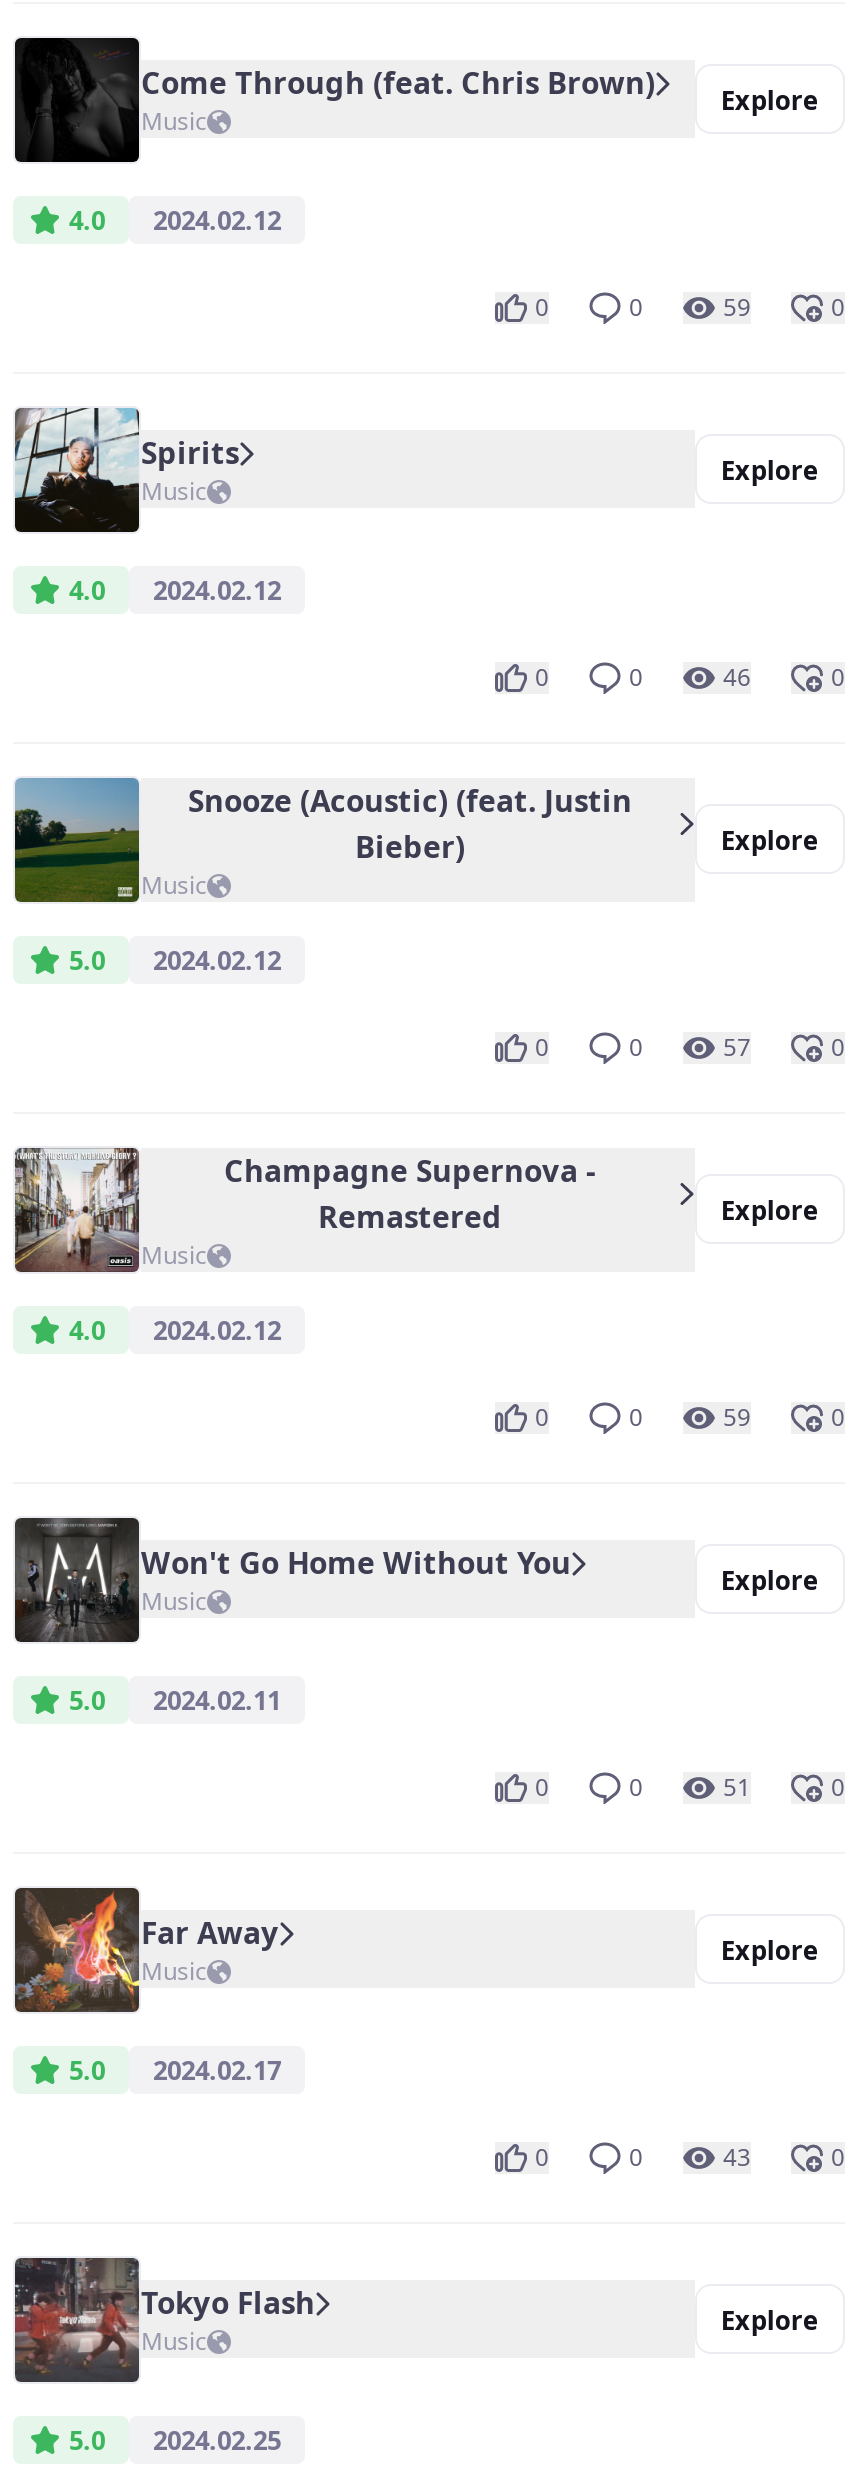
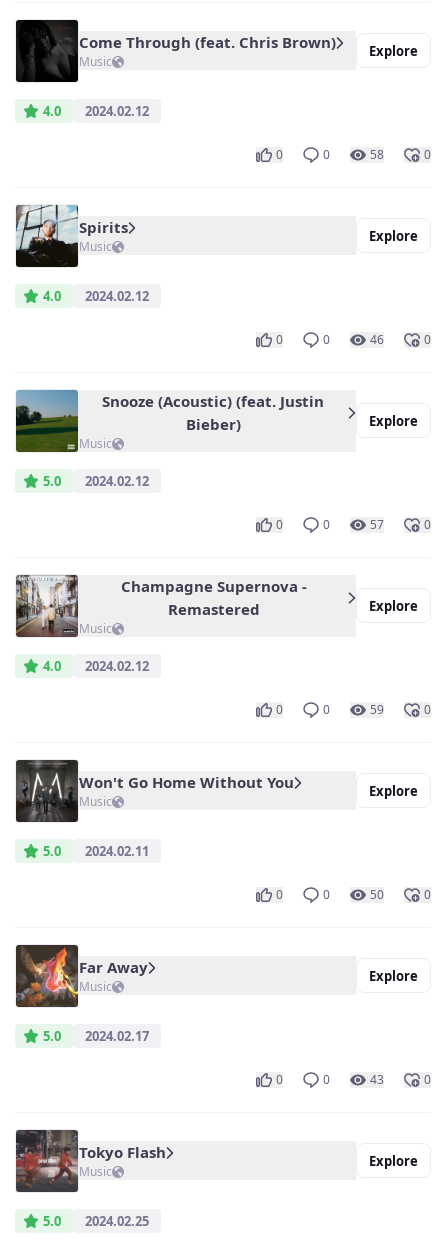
[723,289,751,323] 59 -> [370,146,384,163] 58
[723,1769,751,1803] 51 -> [370,886,384,903] 50

